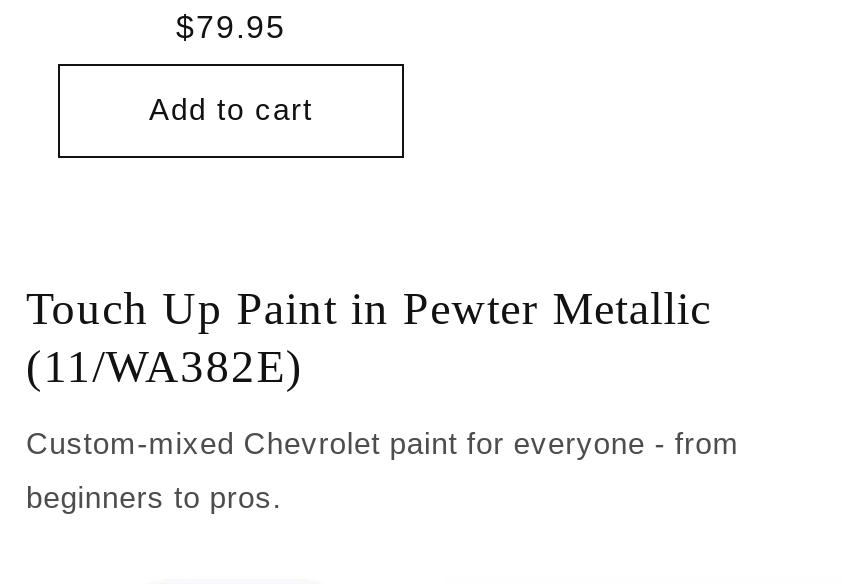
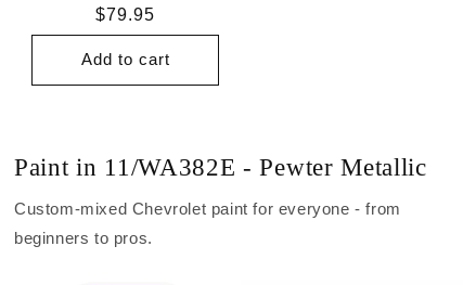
[26,283,712,391] Touch Up Paint in Pewter Metallic | (11/WA382E) -> [14,153,427,180] Paint in 11/WA382E - Pewter Metallic

